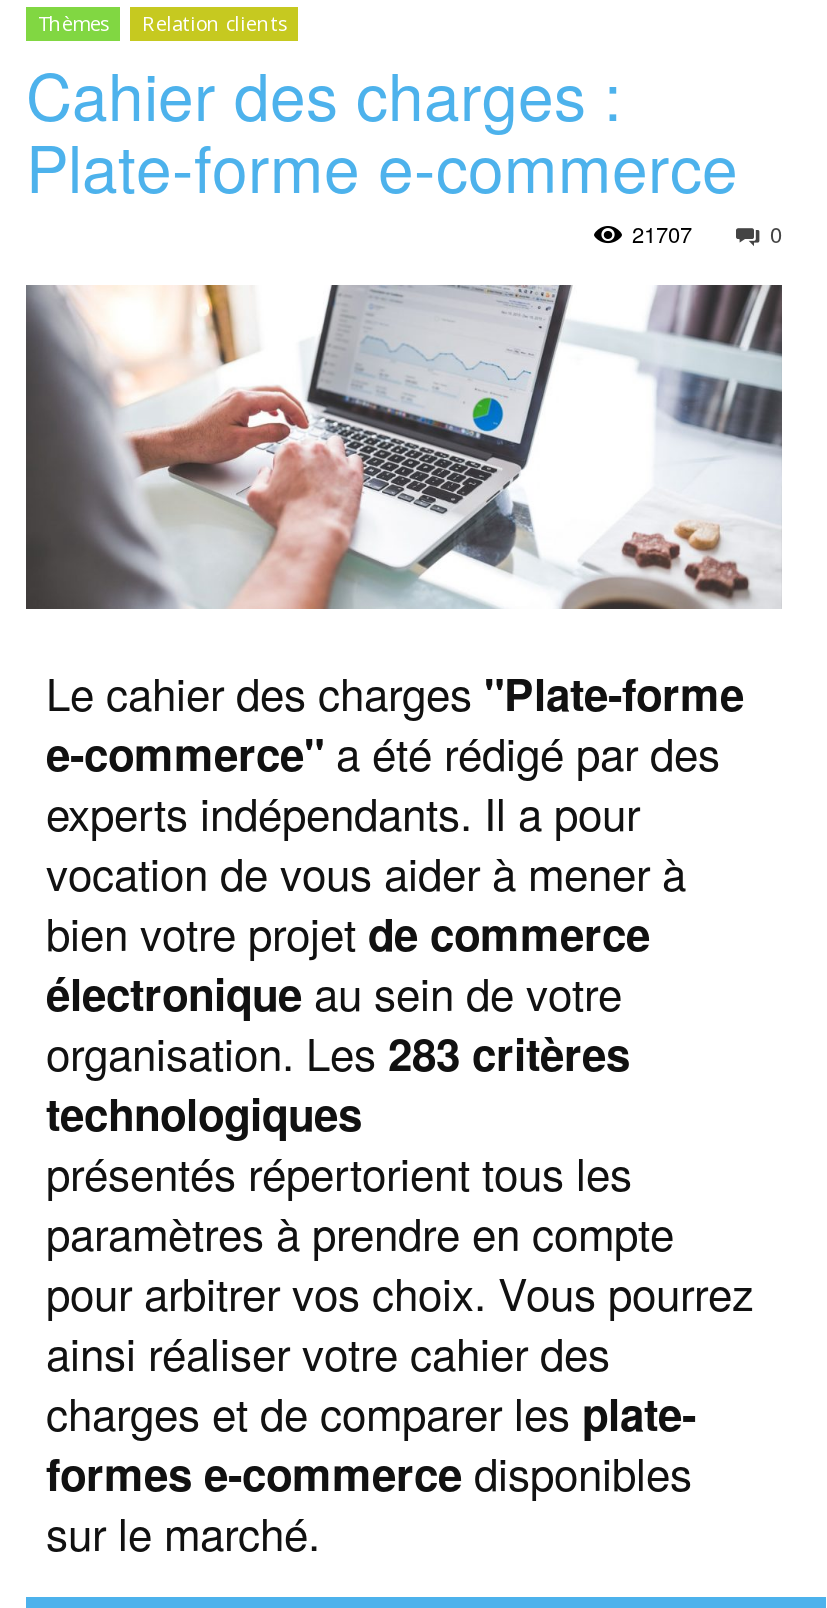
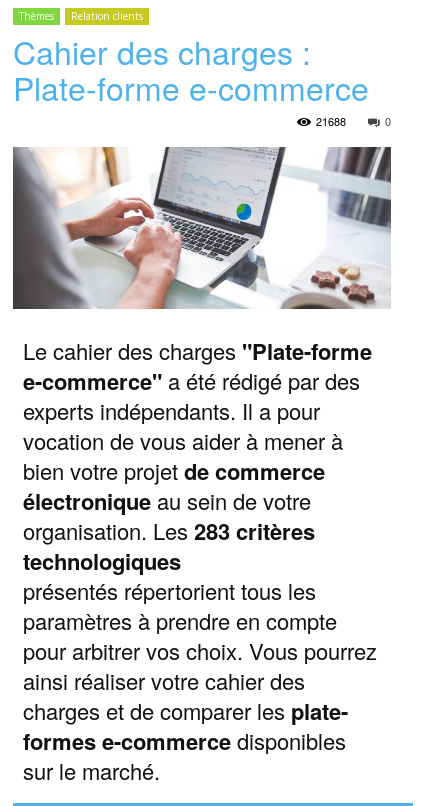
[632,217,692,249] 21707 -> [316,113,346,129] 21688

